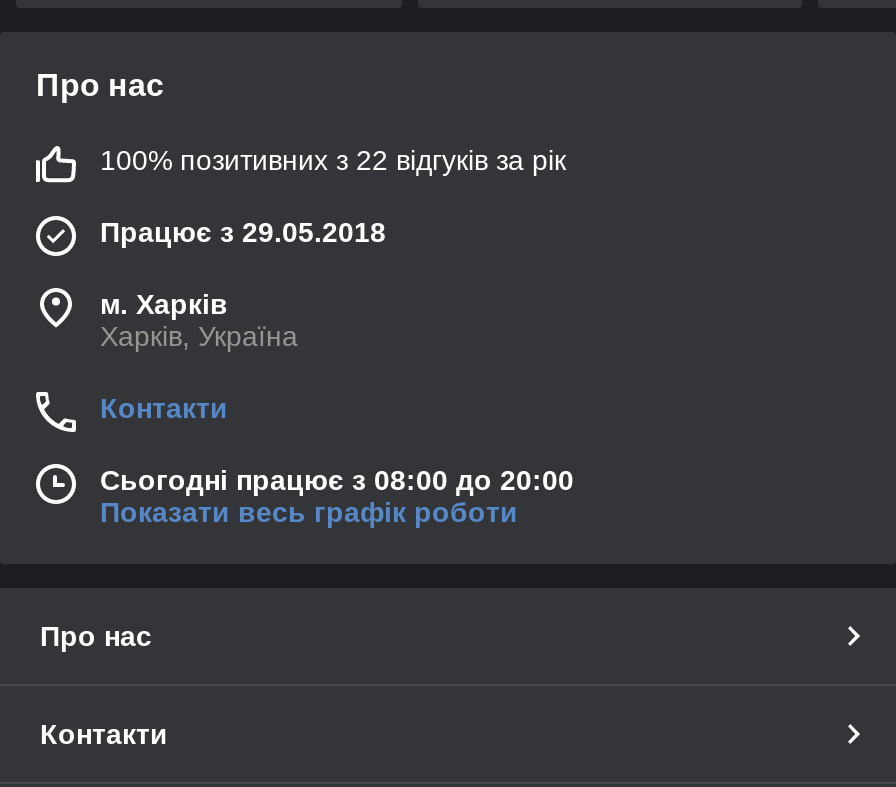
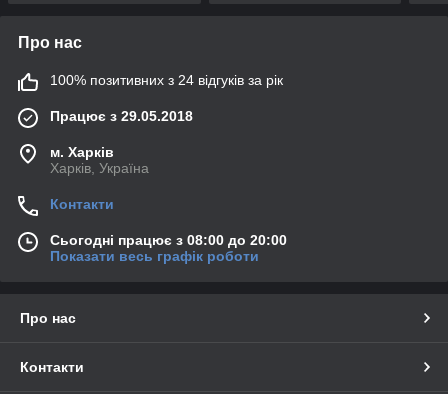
[100,145,566,177] 100% позитивних з 22 відгуків за рік -> [50,72,283,88] 100% позитивних з 24 відгуків за рік

